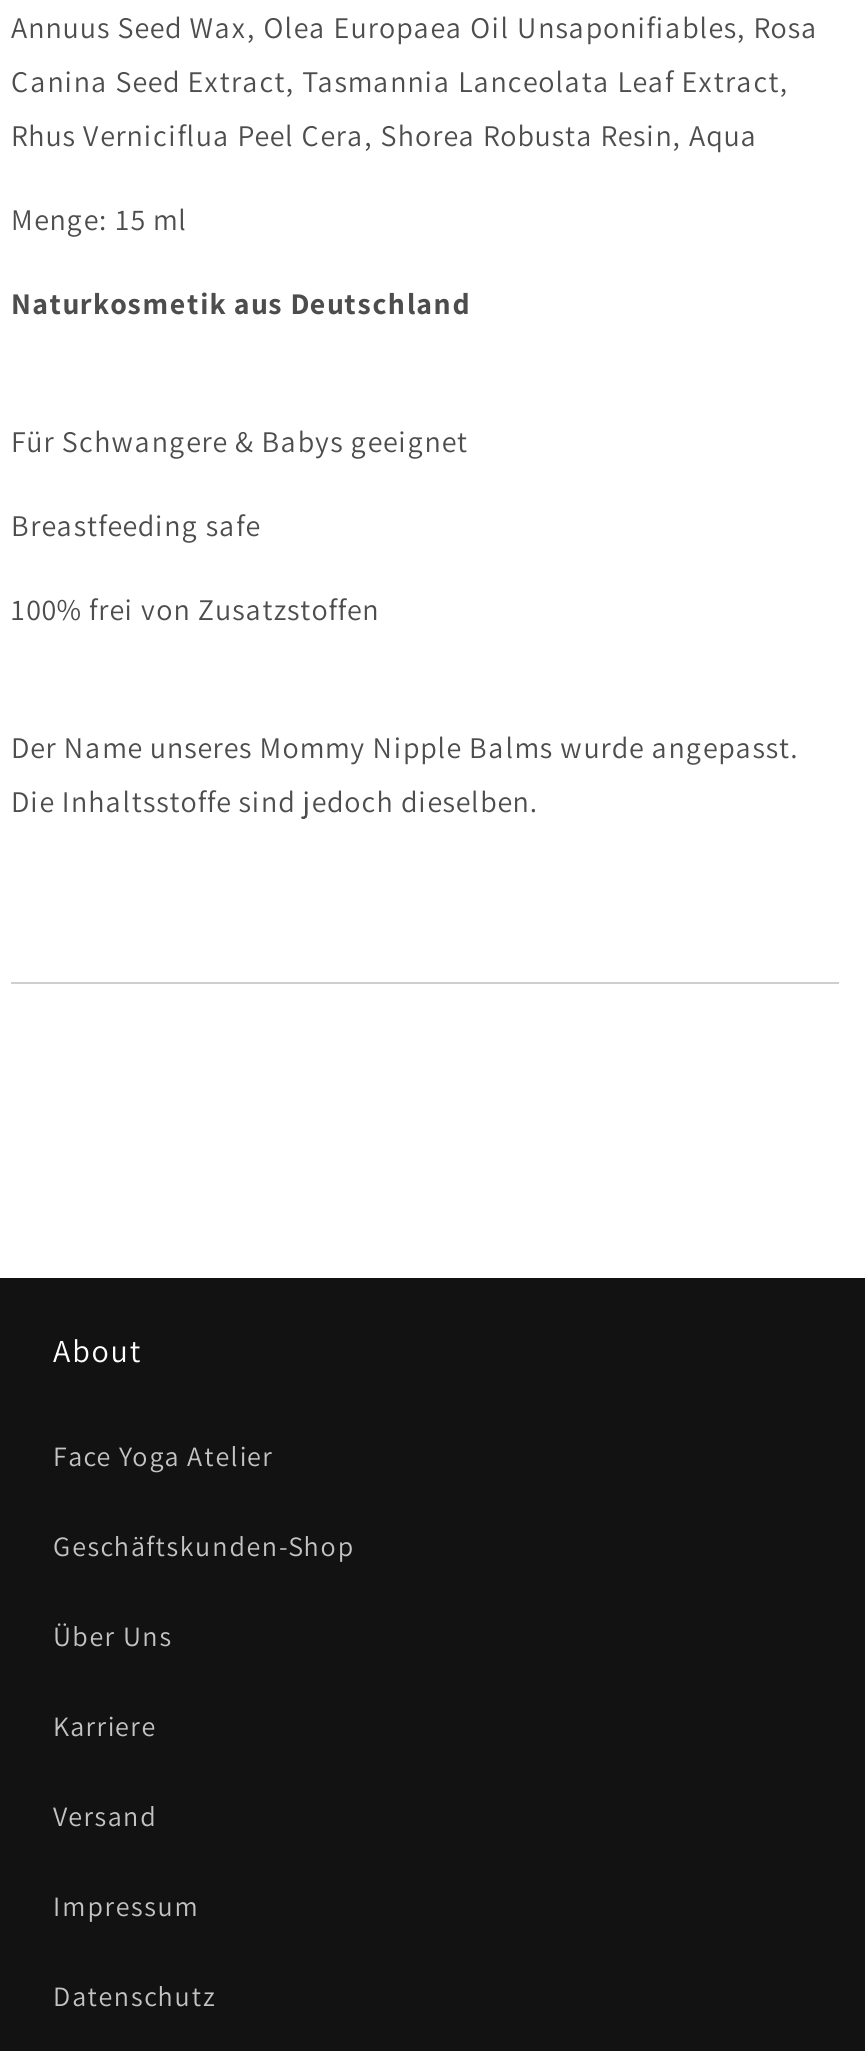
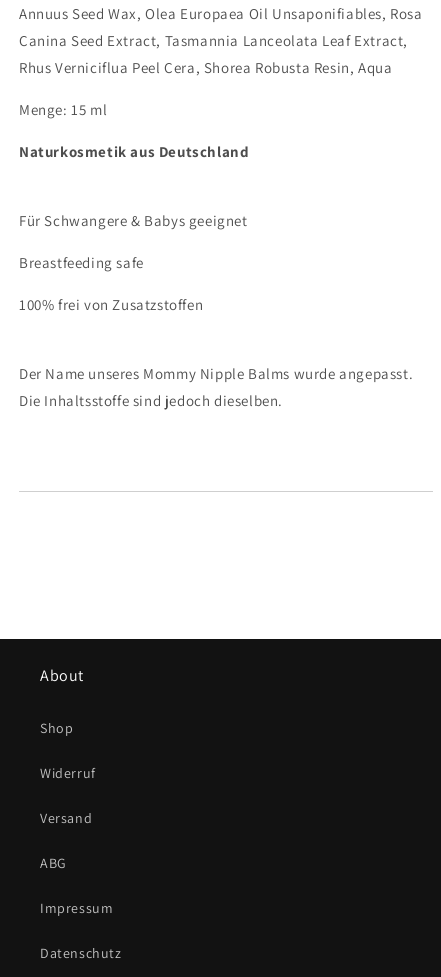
[53,1439,355,1745] Face Yoga Atelier | Geschäftskunden-Shop | Über Uns | Karriere -> [40,719,96,782] Shop | Widerruf
moved [53,1799,157,1835] -> [40,809,92,827]: Versand
none -> [40,854,67,872] ABG

